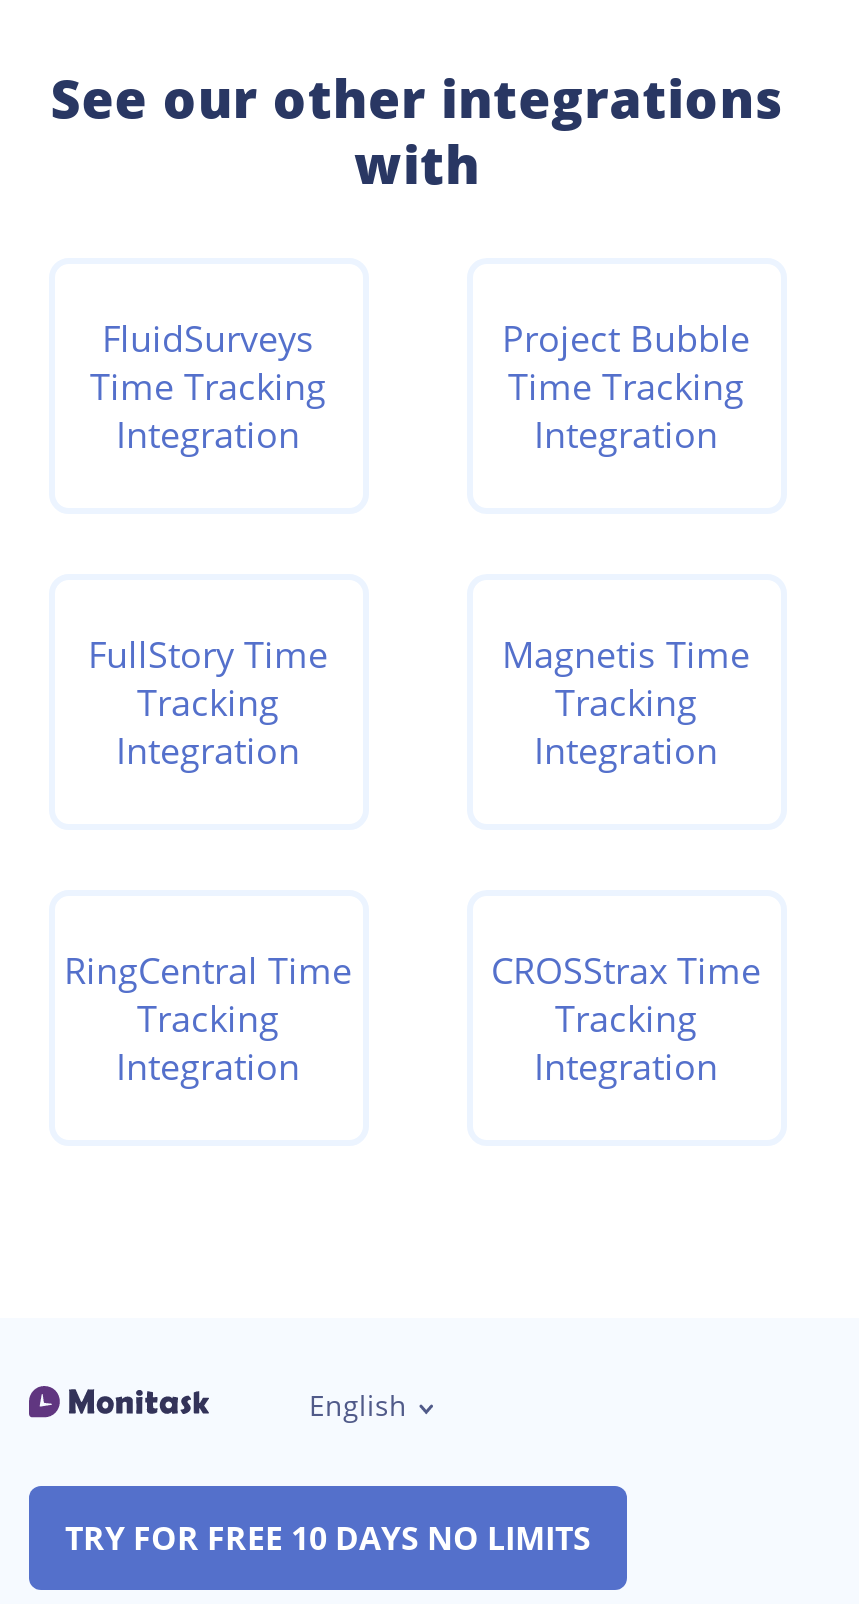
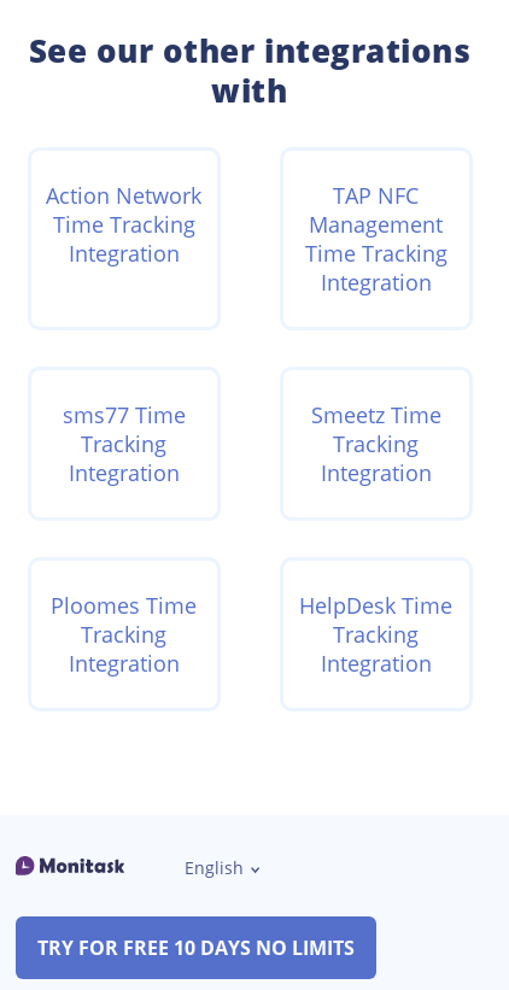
[102,314,314,362] FluidSurveys -> [46,181,201,210] Action Network
[502,314,750,362] Project Bubble -> [309,181,443,239] TAP NFC | Management
[88,630,328,678] FullStory Time -> [62,401,185,430] sms77 Time
[502,630,750,678] Magnetis Time -> [311,401,441,430] Smeetz Time
[64,946,352,994] RingCentral Time -> [51,591,197,620] Ploomes Time
[491,946,761,994] CROSStrax Time -> [299,591,452,620] HelpDesk Time

